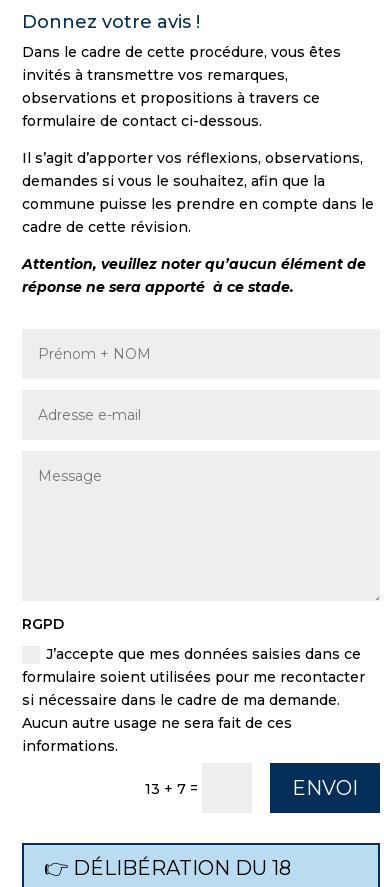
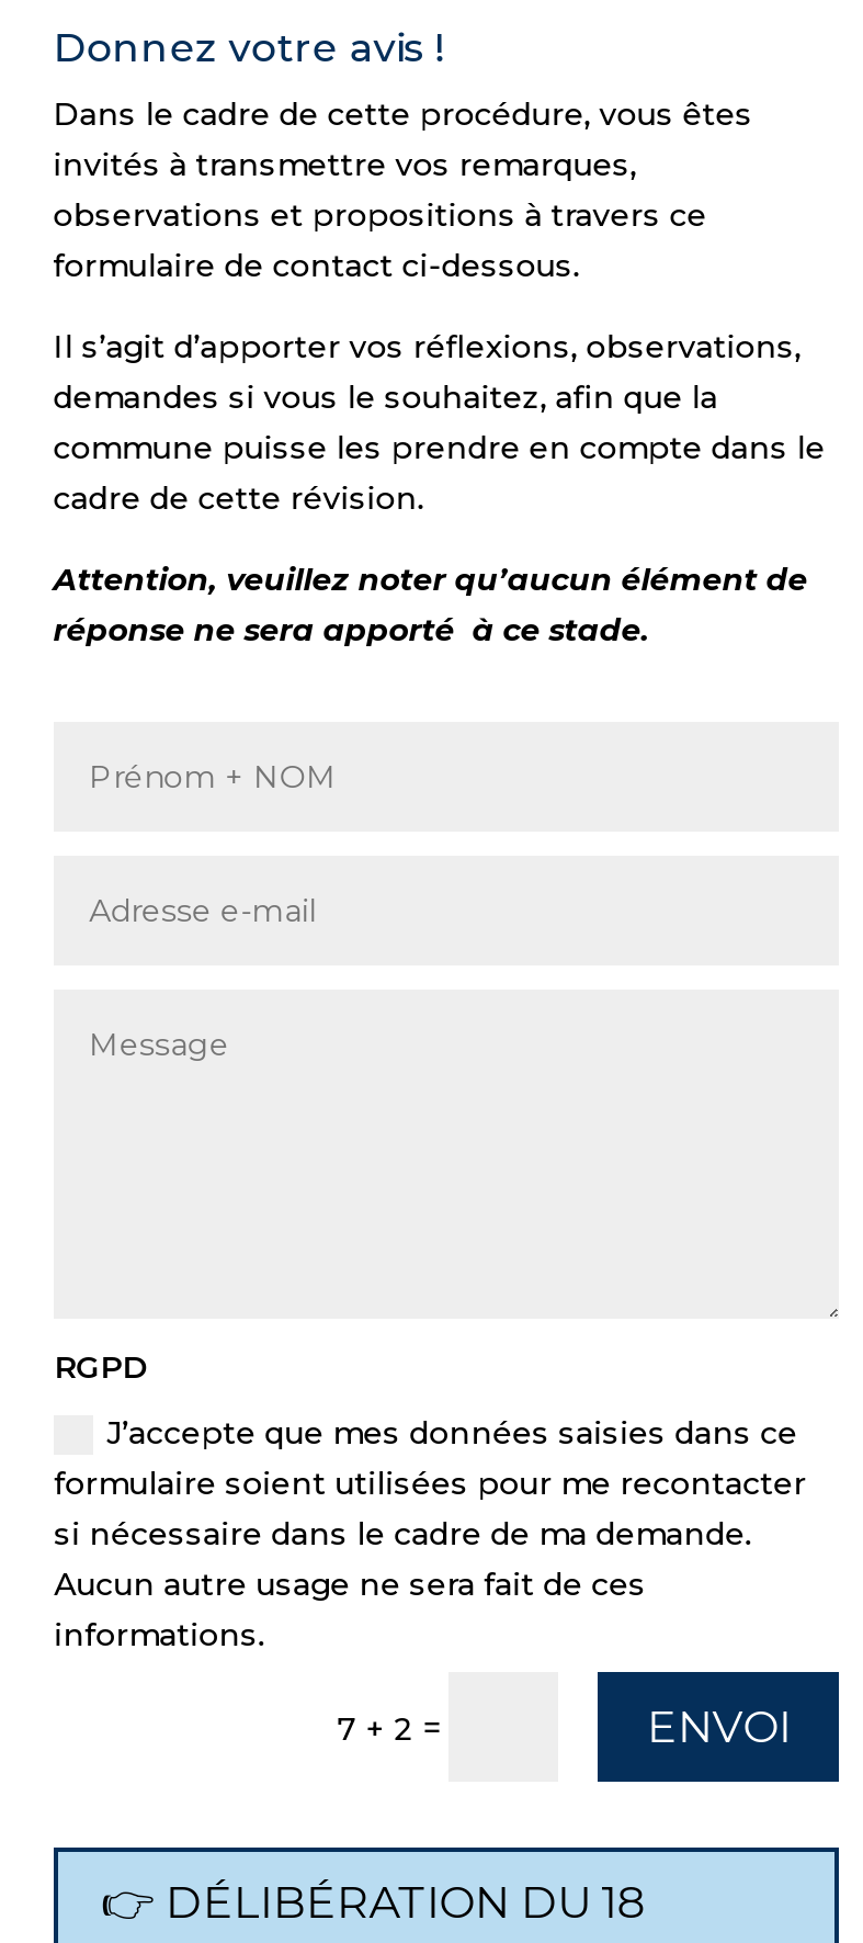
[145,779,202,798] 13 + 7 = -> [337,1708,449,1749] 7 + 2 =

